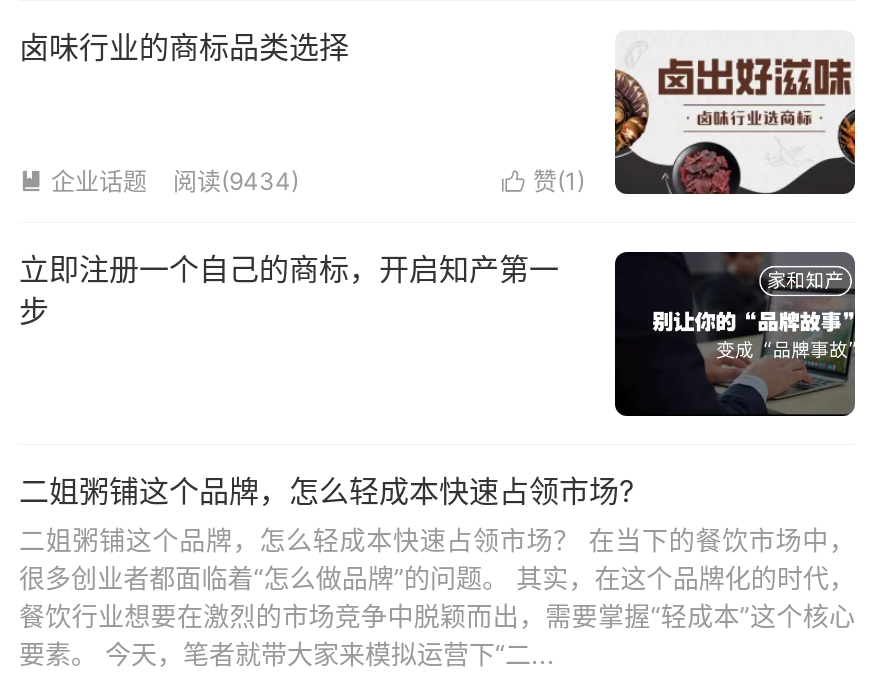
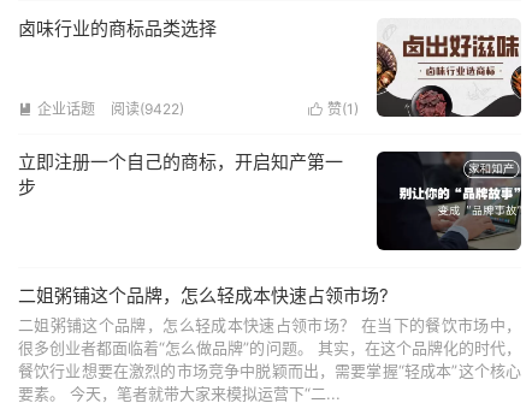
[173,166,299,196] 阅读(9434) -> [111,100,184,118] 阅读(9422)

